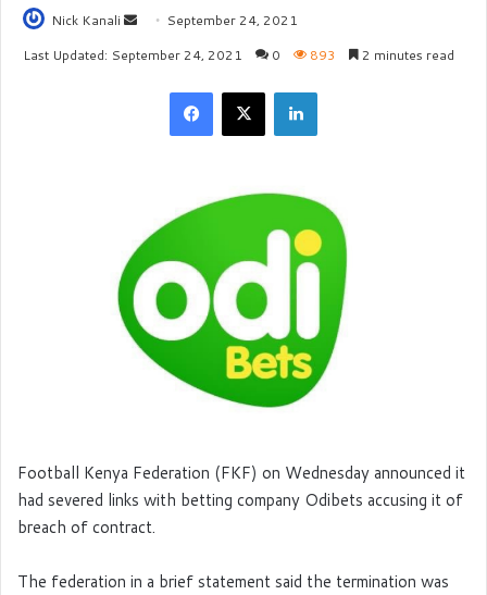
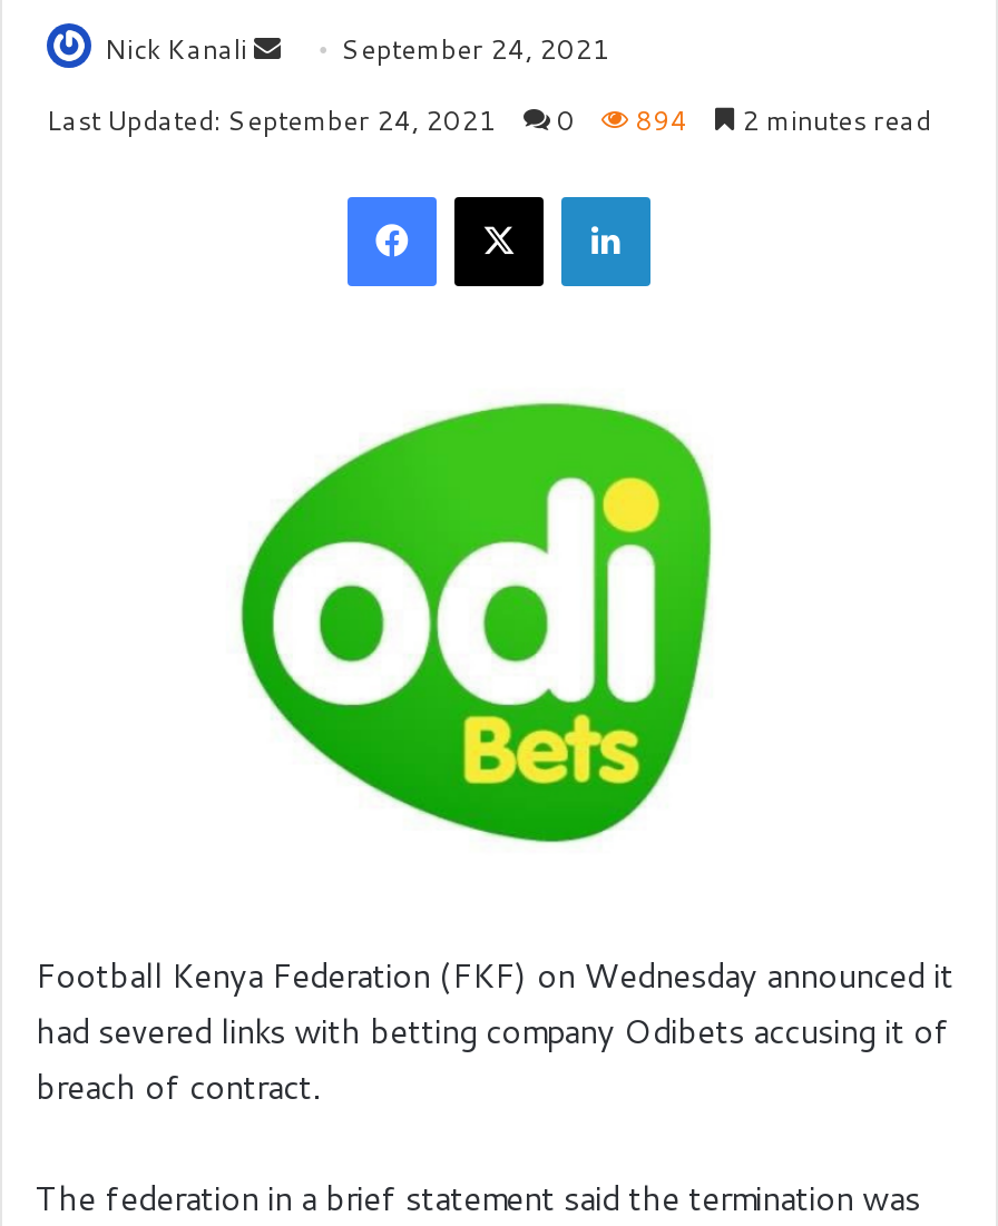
[307,45,336,64] 893 -> [628,100,688,138] 894

